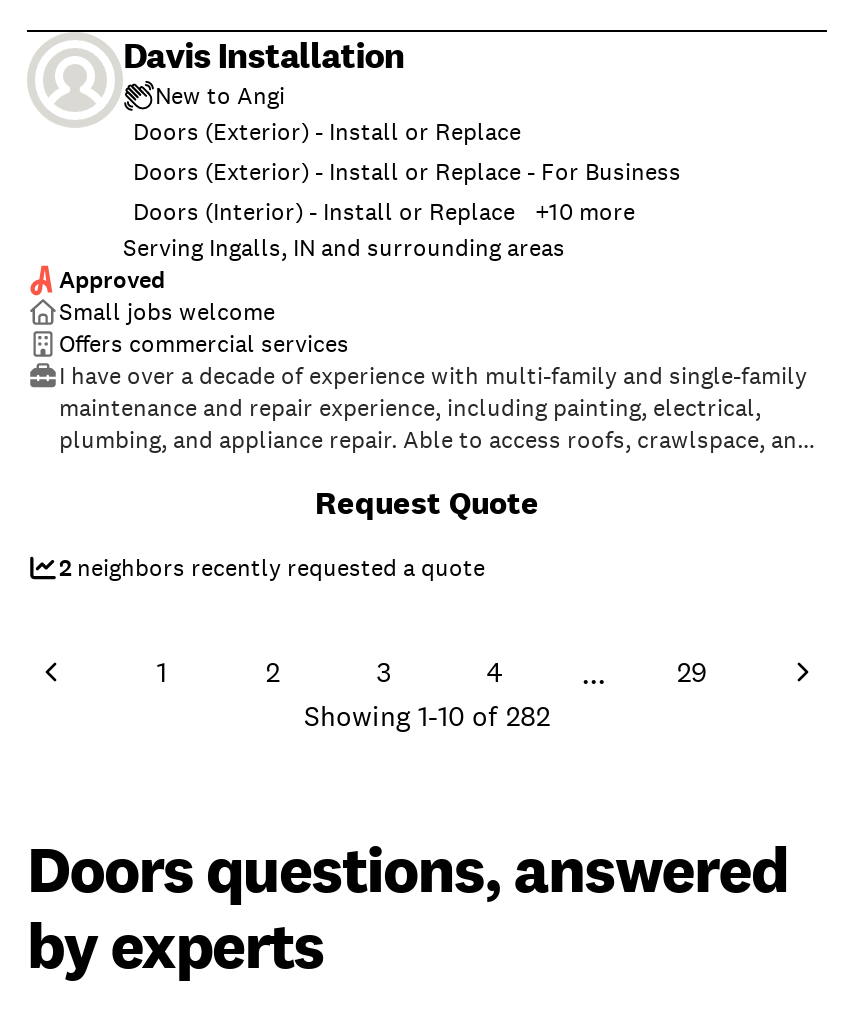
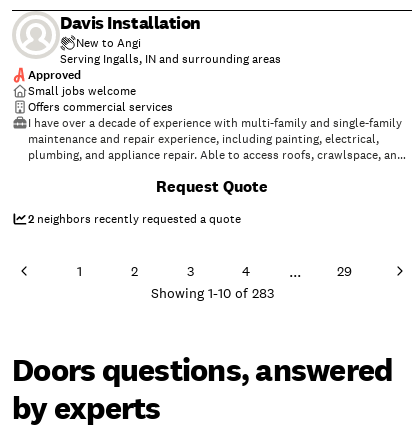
[133,116,681,228] Doors (Exterior) - Install or Replace | Doors (Exterior) - Install or Replace - For Business | Doors (Interior) - Install or Replace | +10 more -> none
[304,698,550,734] Showing 1-10 of 282 -> [150,284,273,302] Showing 1-10 of 283

